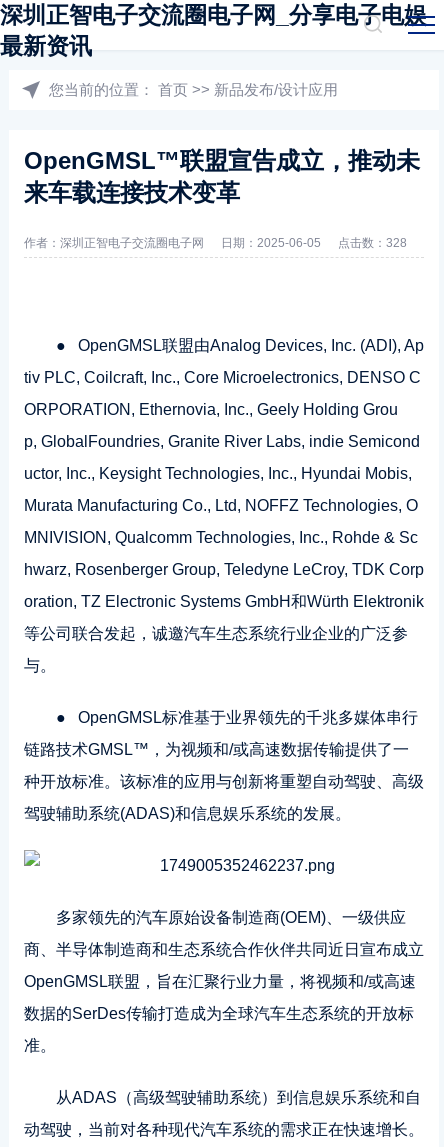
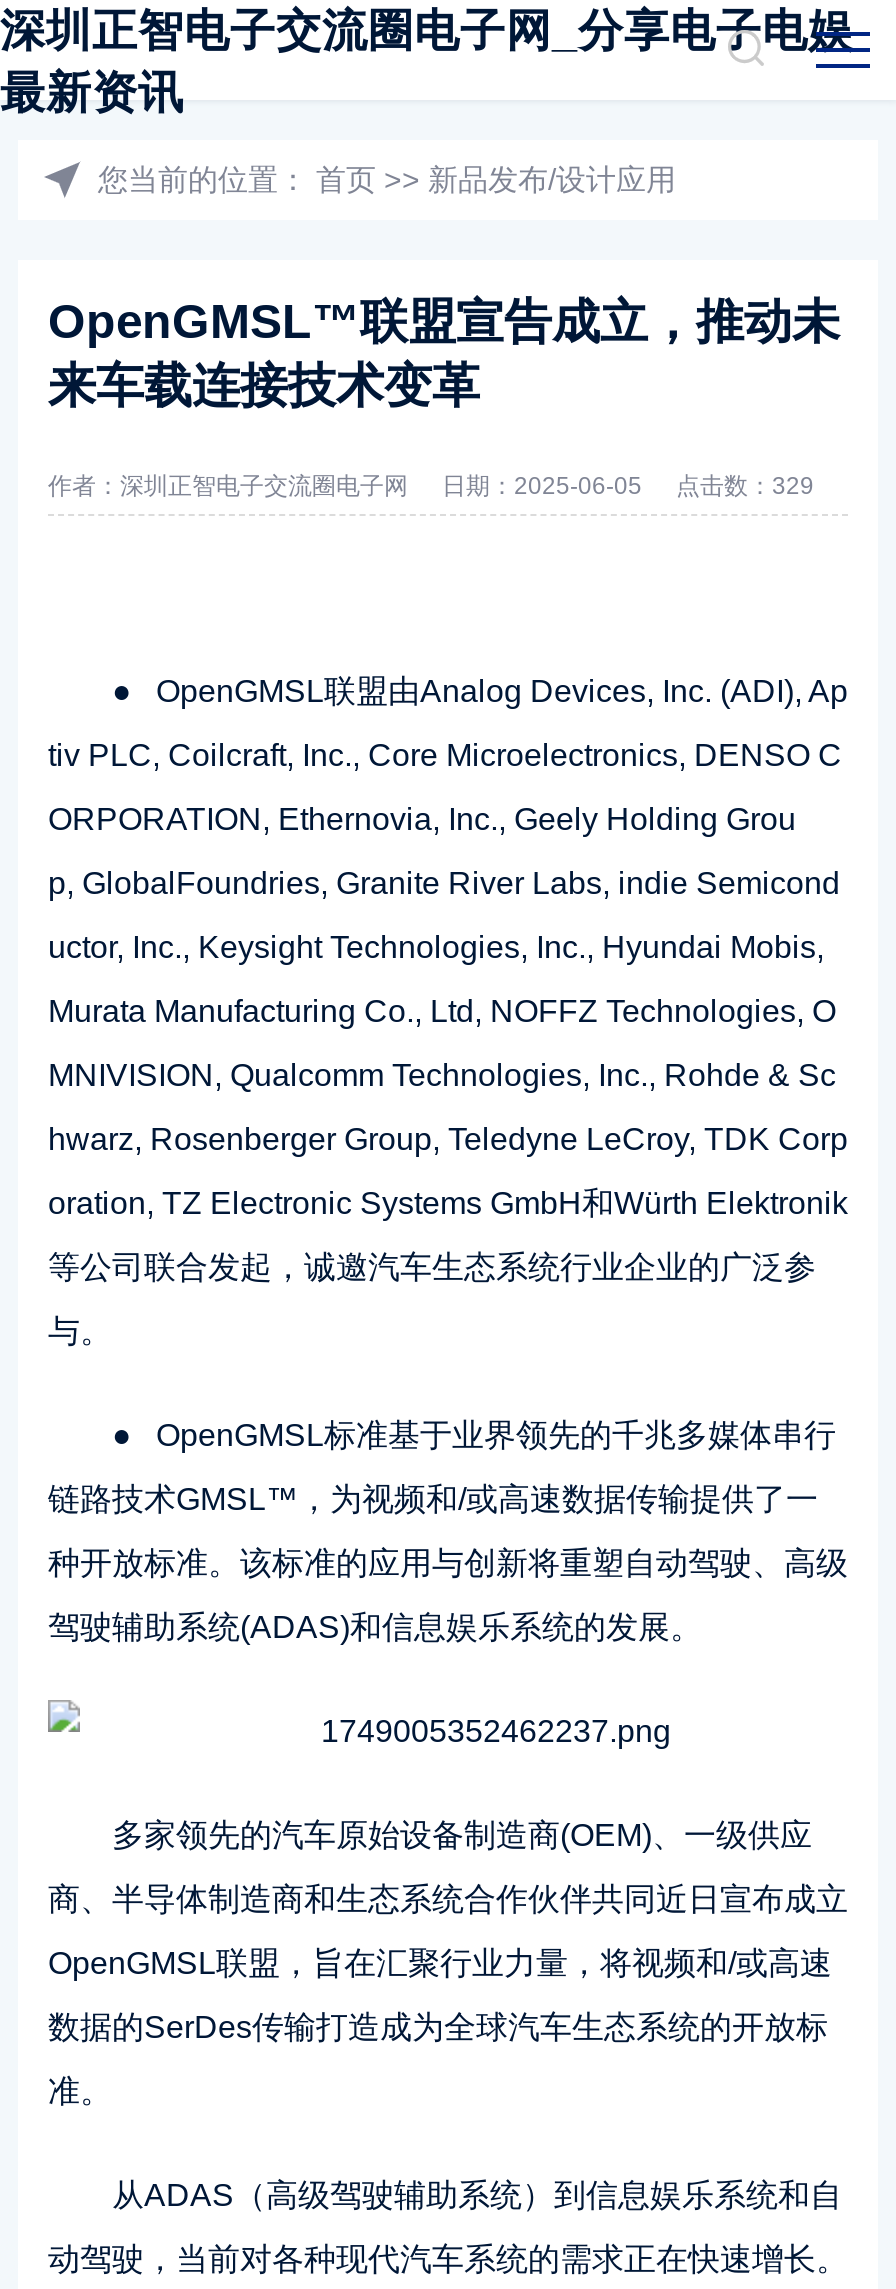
[24,236,407,250] 作者：深圳正智电子交流圈电子网 日期：2025-06-05 点击数：328 -> [48,472,814,500] 作者：深圳正智电子交流圈电子网 日期：2025-06-05 点击数：329

